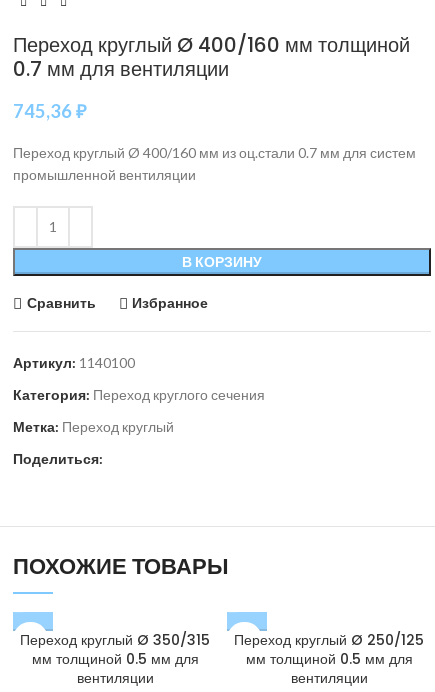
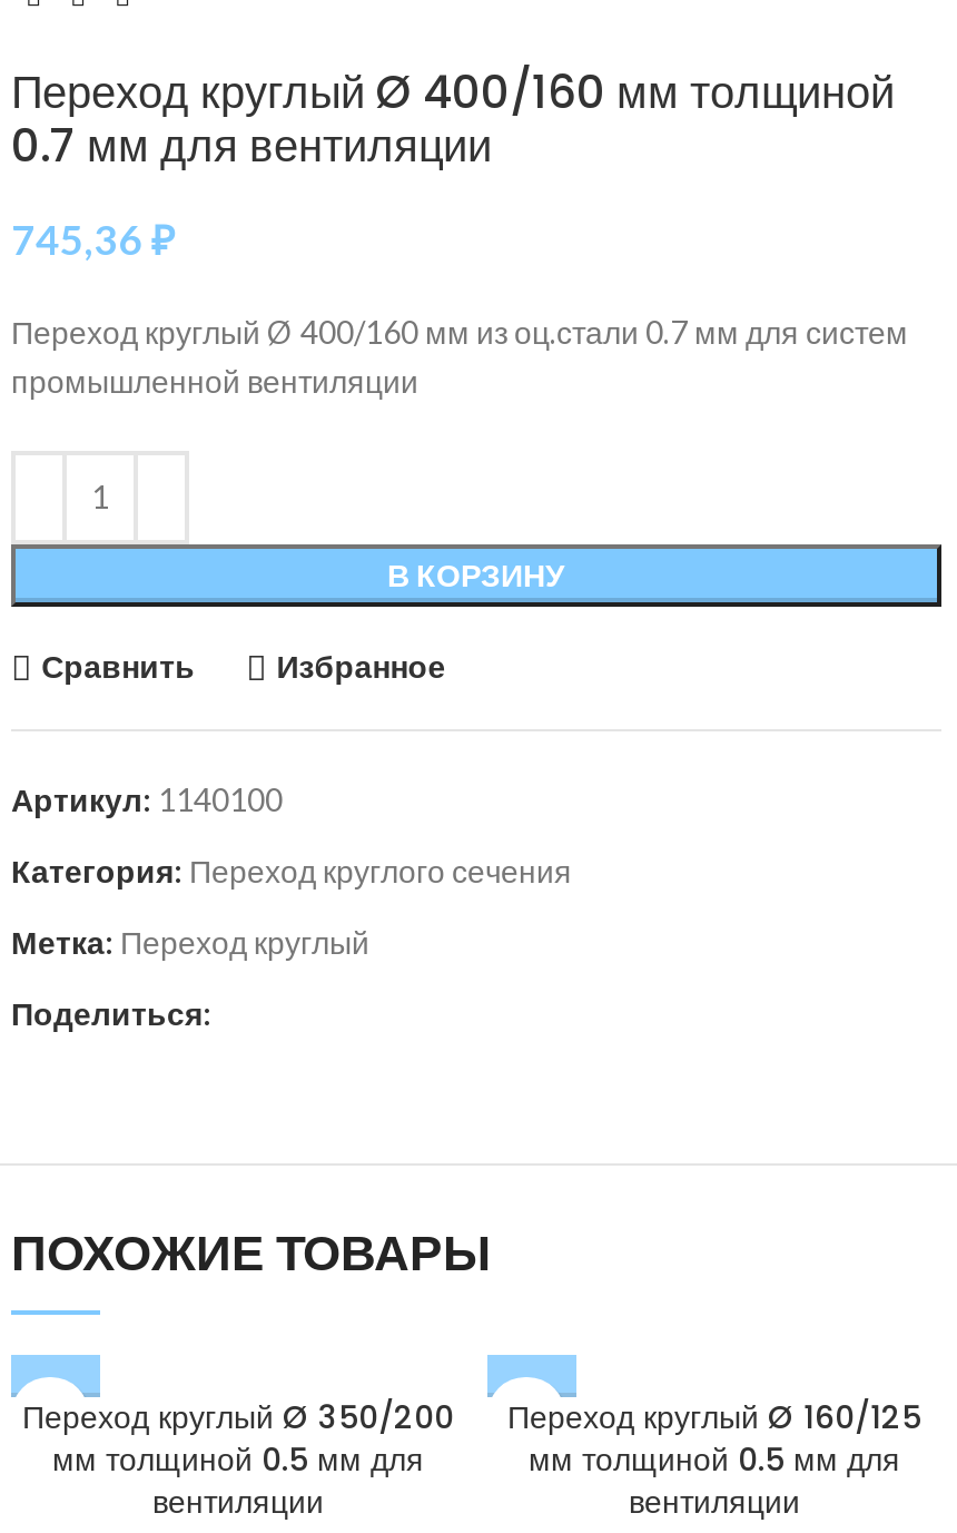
[20,629,210,649] Переход круглый Ø 350/315 -> [22,1394,454,1438] Переход круглый Ø 350/200
[234,629,424,649] Переход круглый Ø 250/125 -> [507,1394,921,1438] Переход круглый Ø 160/125

